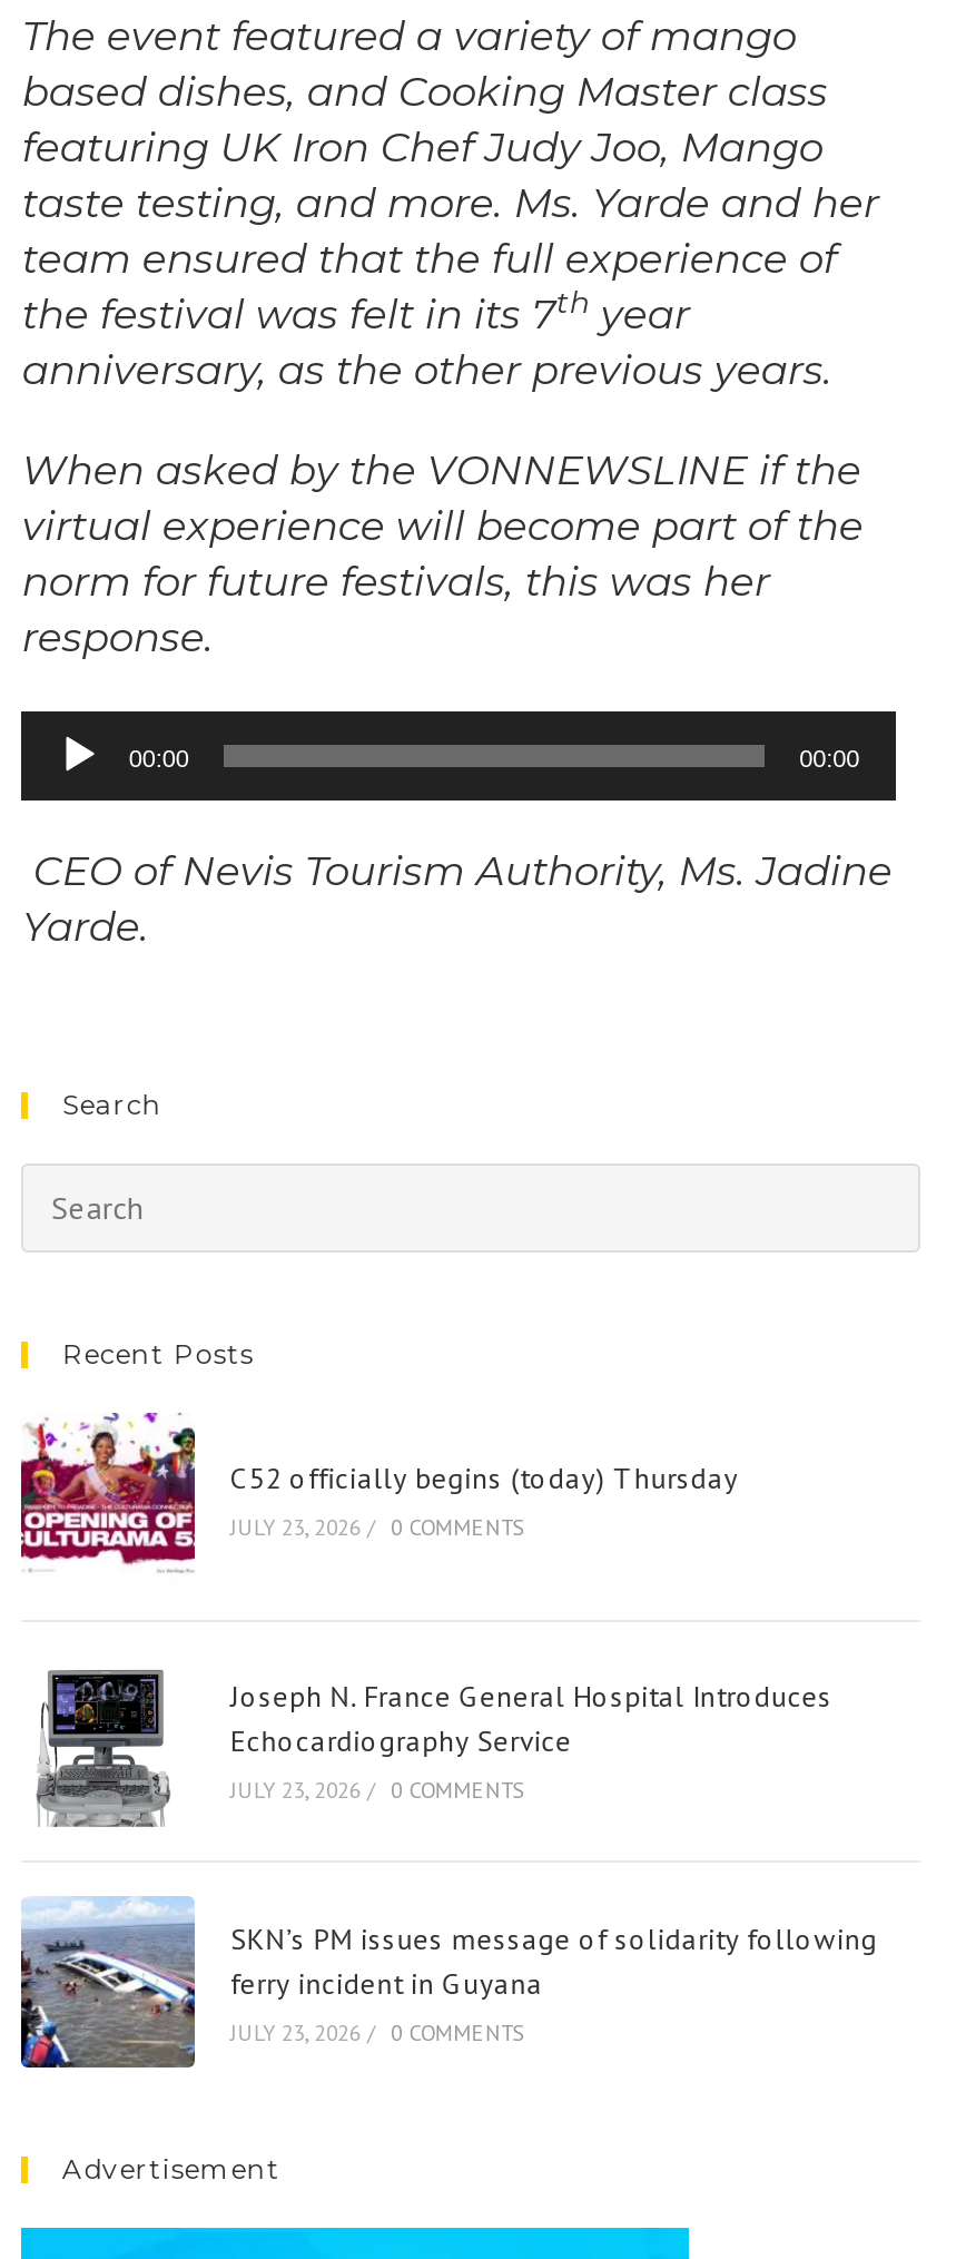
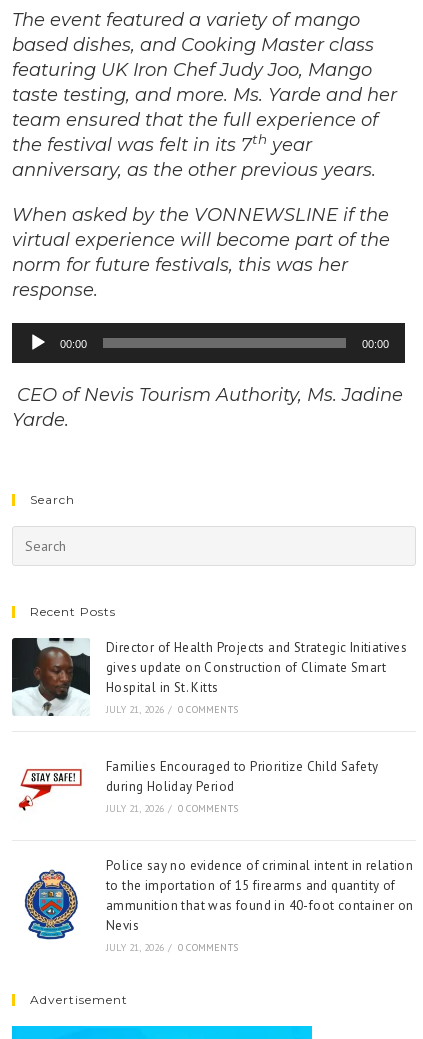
[19,1411,738,1566] [image] | C52 officially begins (today) Thursday | JULY 23, 2026 / 0 COMMENTS -> [11,637,407,716] [image] | Director of Health Projects and Strategic Initiatives | gives update on Construction of Climate Smart | Hospital in St. Kitts | JULY 21, 2026 / 0 COMMENTS
[34,1669,832,1829] [image] | Joseph N. France General Hospital Introduces | Echocardiography Service | JULY 23, 2026 / 0 COMMENTS -> [18,758,378,824] [image] | Families Encouraged to Prioritize Child Safety | during Holiday Period | JULY 21, 2026 / 0 COMMENTS
[19,1896,878,2070] [image] | SKN’s PM issues message of solidarity following | ferry incident in Guyana | JULY 23, 2026 / 0 COMMENTS -> [12,856,413,953] [image] | Police say no evidence of criminal intent in relation | to the importation of 15 firearms and quantity of | ammunition that was found in 40-foot container on | Nevis | JULY 21, 2026 / 0 COMMENTS

